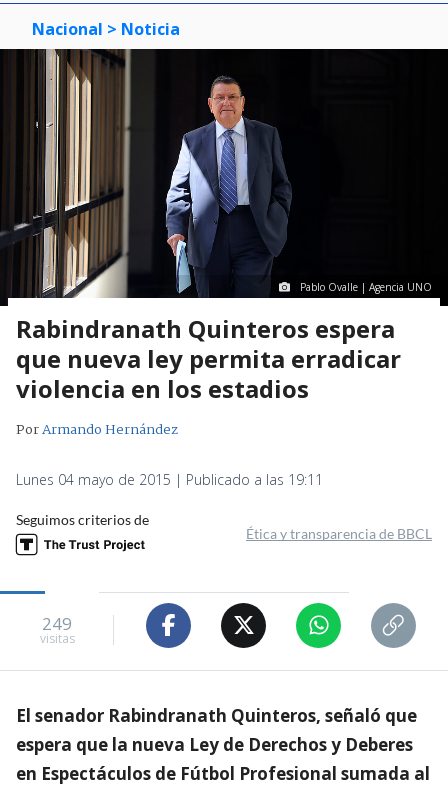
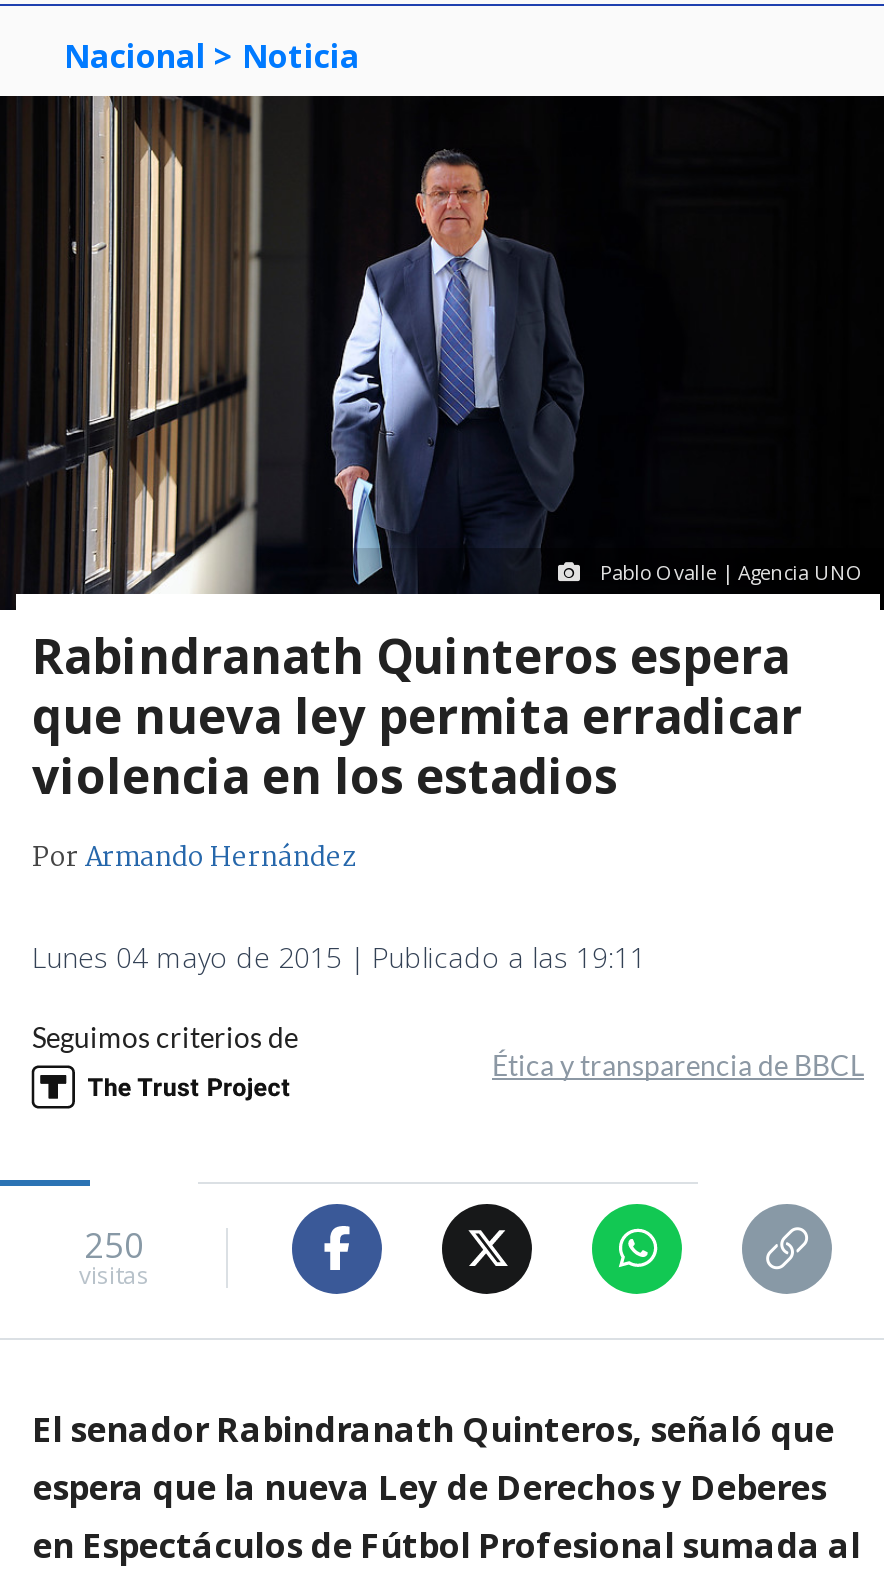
[42,612,72,635] 249 -> [84,1223,144,1269] 250

